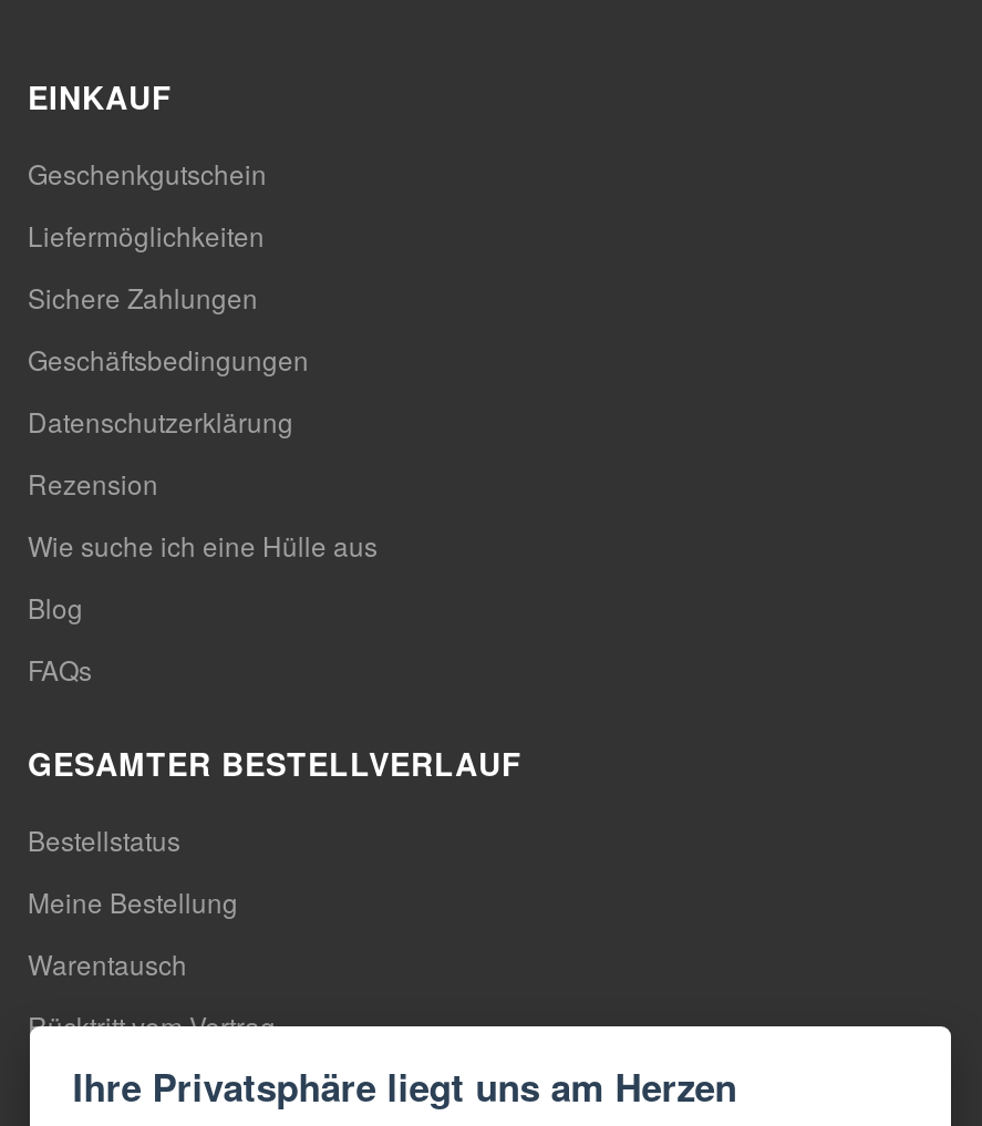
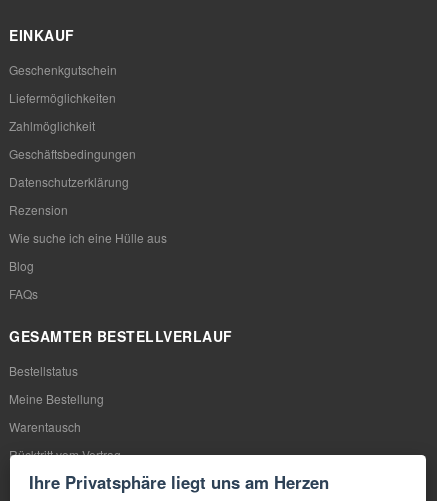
[28,279,258,316] Sichere Zahlungen -> [9,117,95,134] Zahlmöglichkeit

